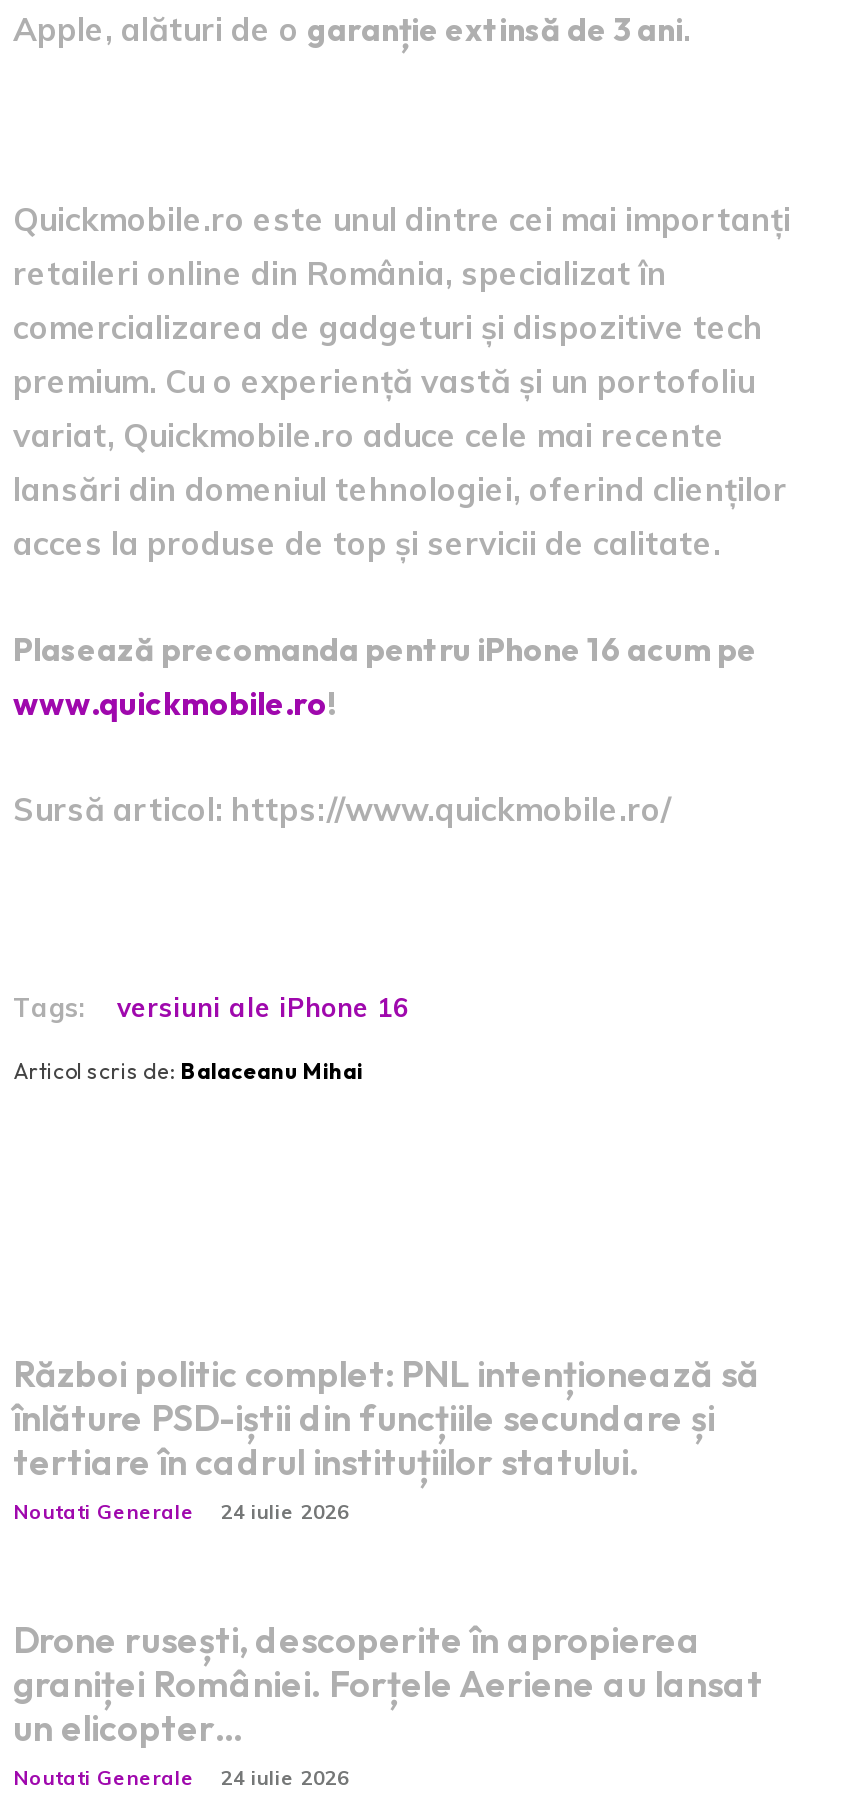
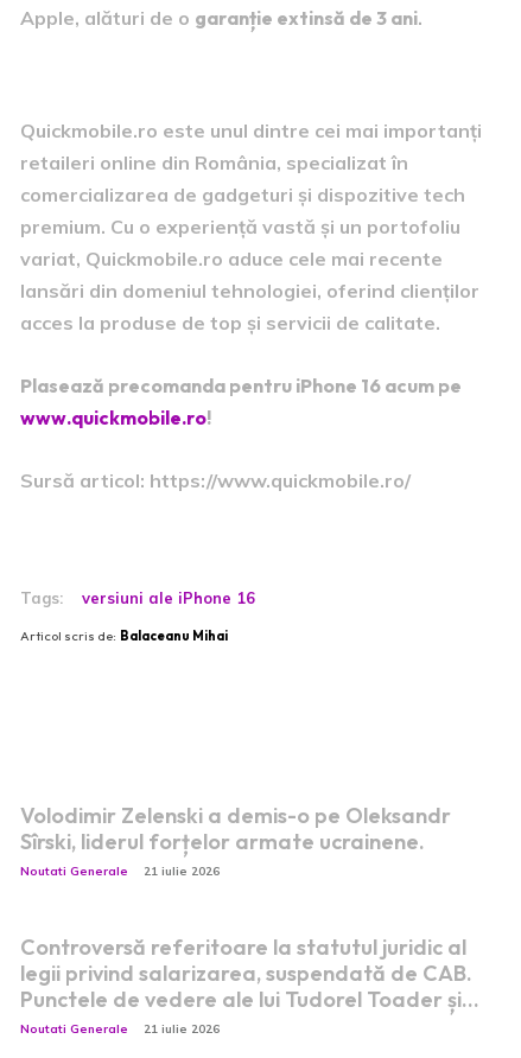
[13,1351,759,1485] Război politic complet: PNL intenționează să | înlăture PSD-iștii din funcțiile secundare și | tertiare în cadrul instituțiilor statului. -> [20,802,451,855] Volodimir Zelenski a demis-o pe Oleksandr | Sîrski, liderul forțelor armate ucrainene.
[13,1499,349,1525] Noutati Generale 24 iulie 2026 -> [20,863,220,879] Noutati Generale 21 iulie 2026
[13,1617,763,1751] Drone rusești, descoperite în apropierea | graniței României. Forțele Aeriene au lansat | un elicopter… -> [20,933,479,1013] Controversă referitoare la statutul juridic al | legii privind salarizarea, suspendată de CAB. | Punctele de vedere ale lui Tudorel Toader și…
[13,1765,349,1791] Noutati Generale 24 iulie 2026 -> [20,1021,220,1037] Noutati Generale 21 iulie 2026

